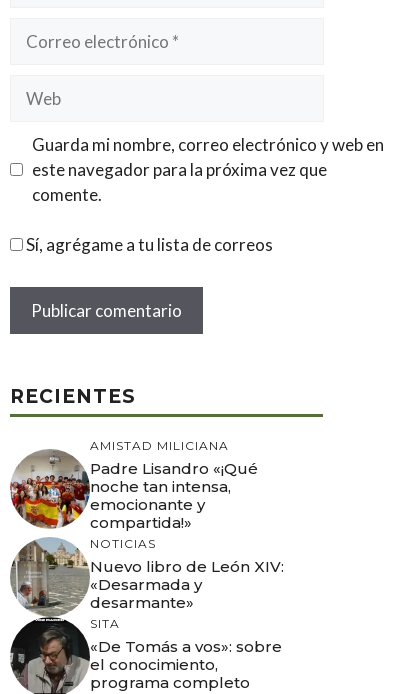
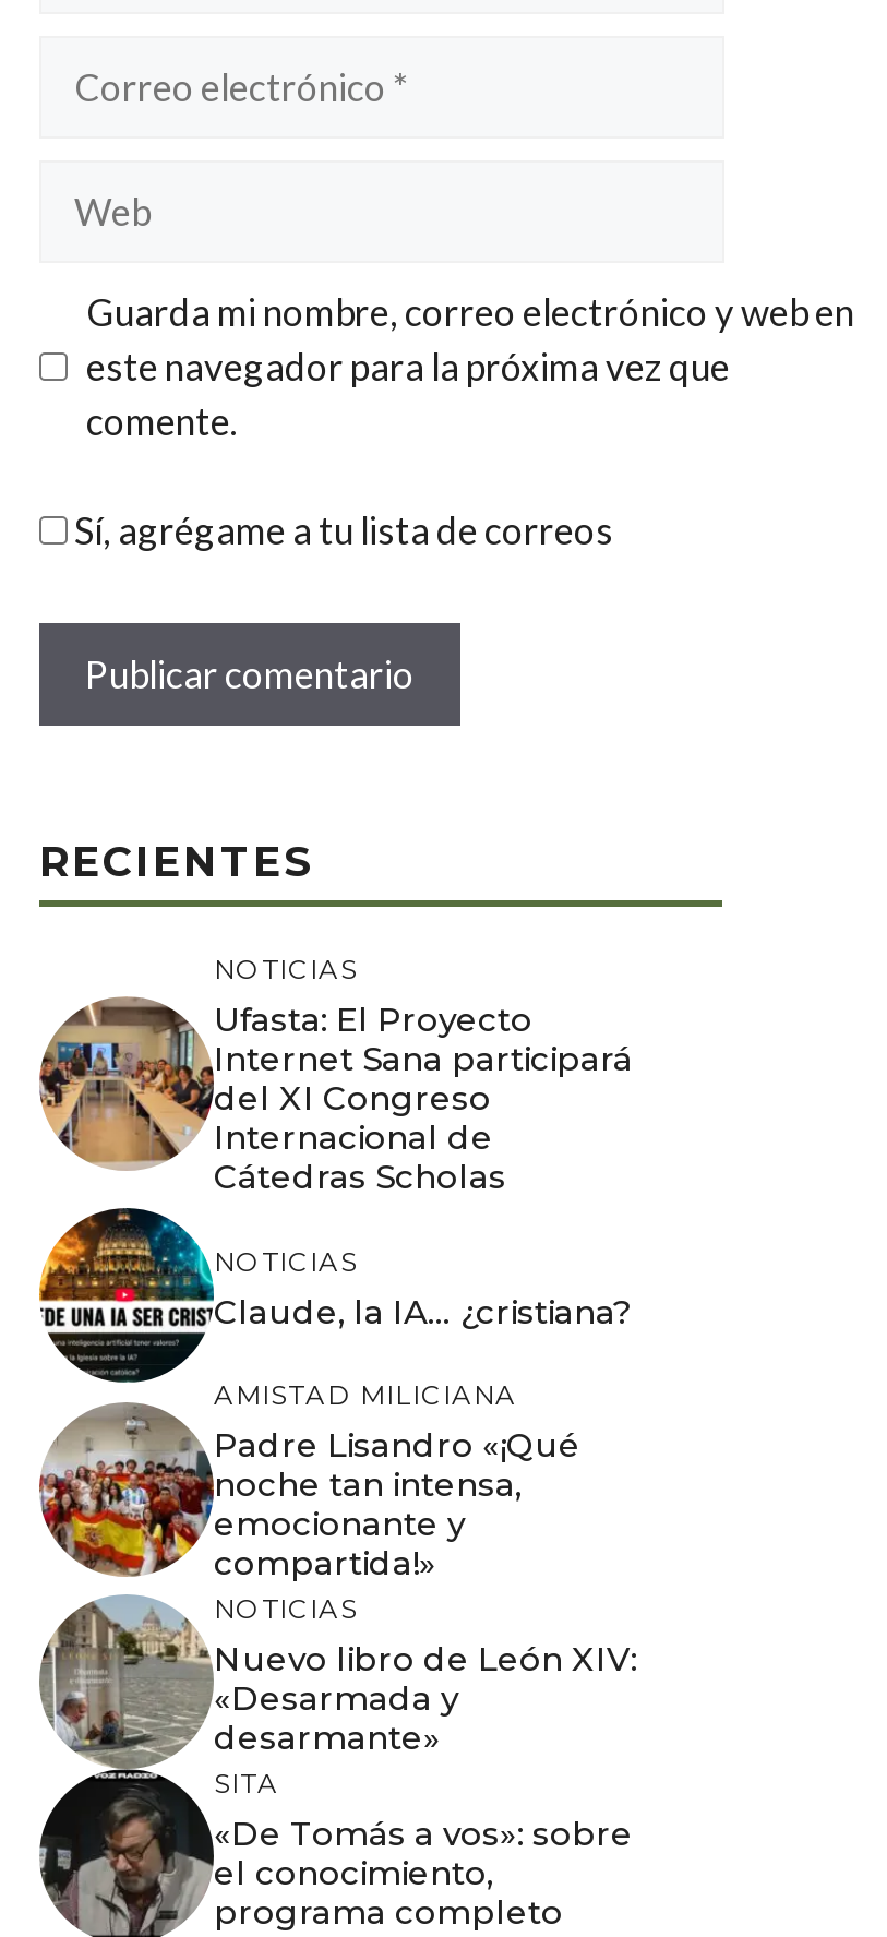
none -> [37,1206,199,1385] [image]
none -> [39,953,633,1332] [image] | NOTICIAS | Ufasta: El Proyecto | Internet Sana participará | del XI Congreso | Internacional de | Cátedras Scholas | NOTICIAS | Claude, la IA… ¿cristiana?

